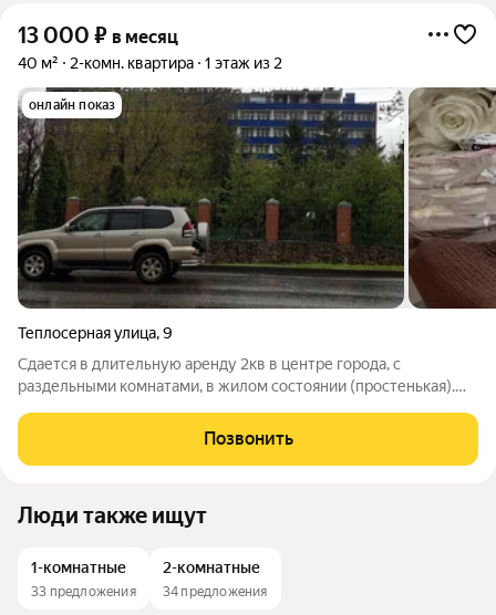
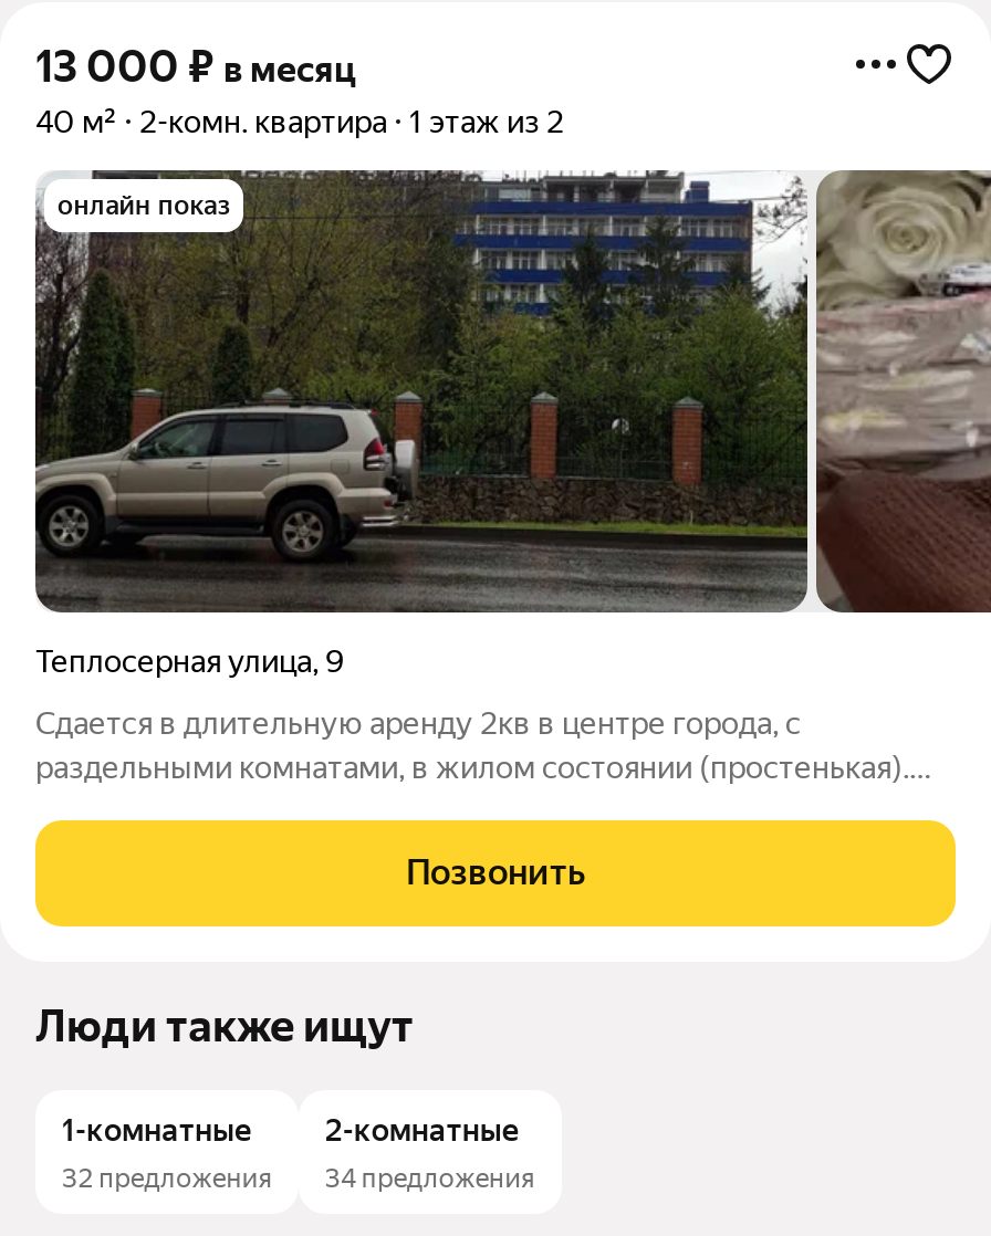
[31,584,267,599] 33 предложения 34 предложения -> [62,1163,534,1194] 32 предложения 34 предложения

